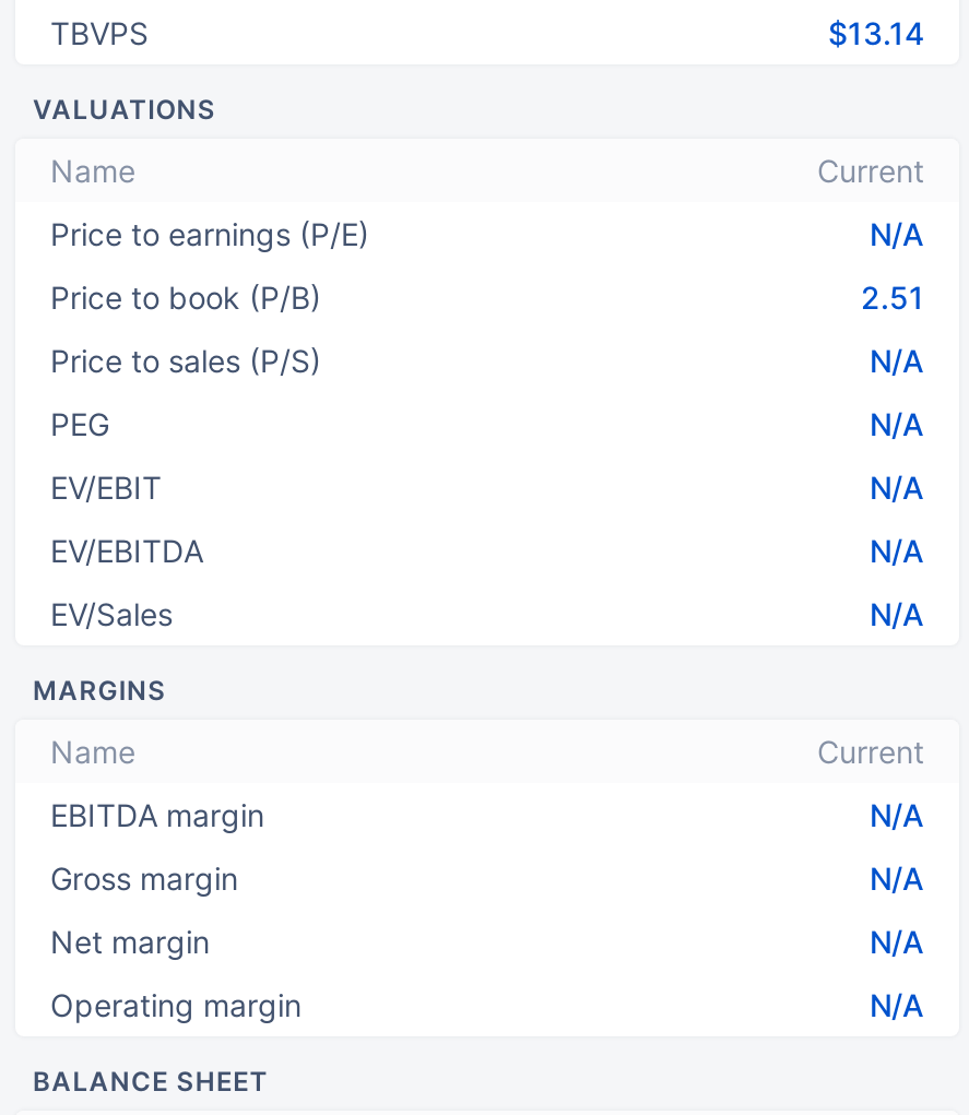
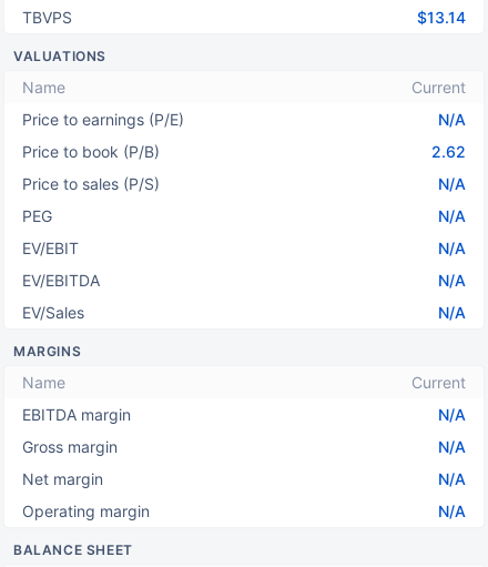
[861,280,924,317] 2.51 -> [431,143,466,161] 2.62

